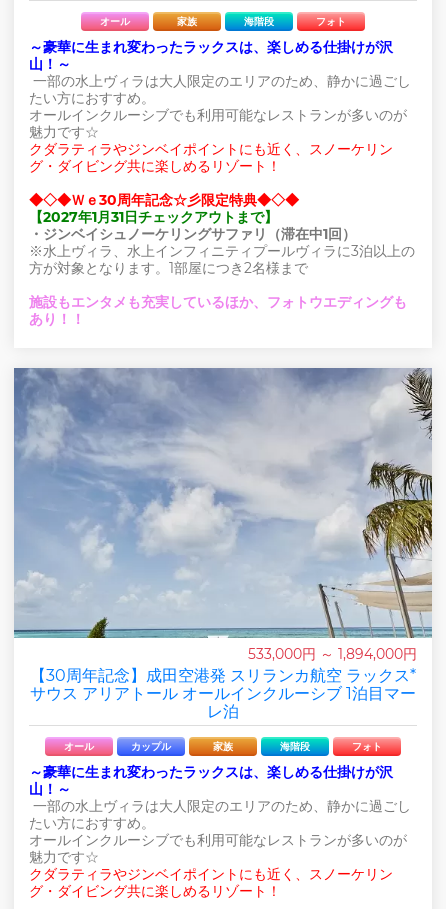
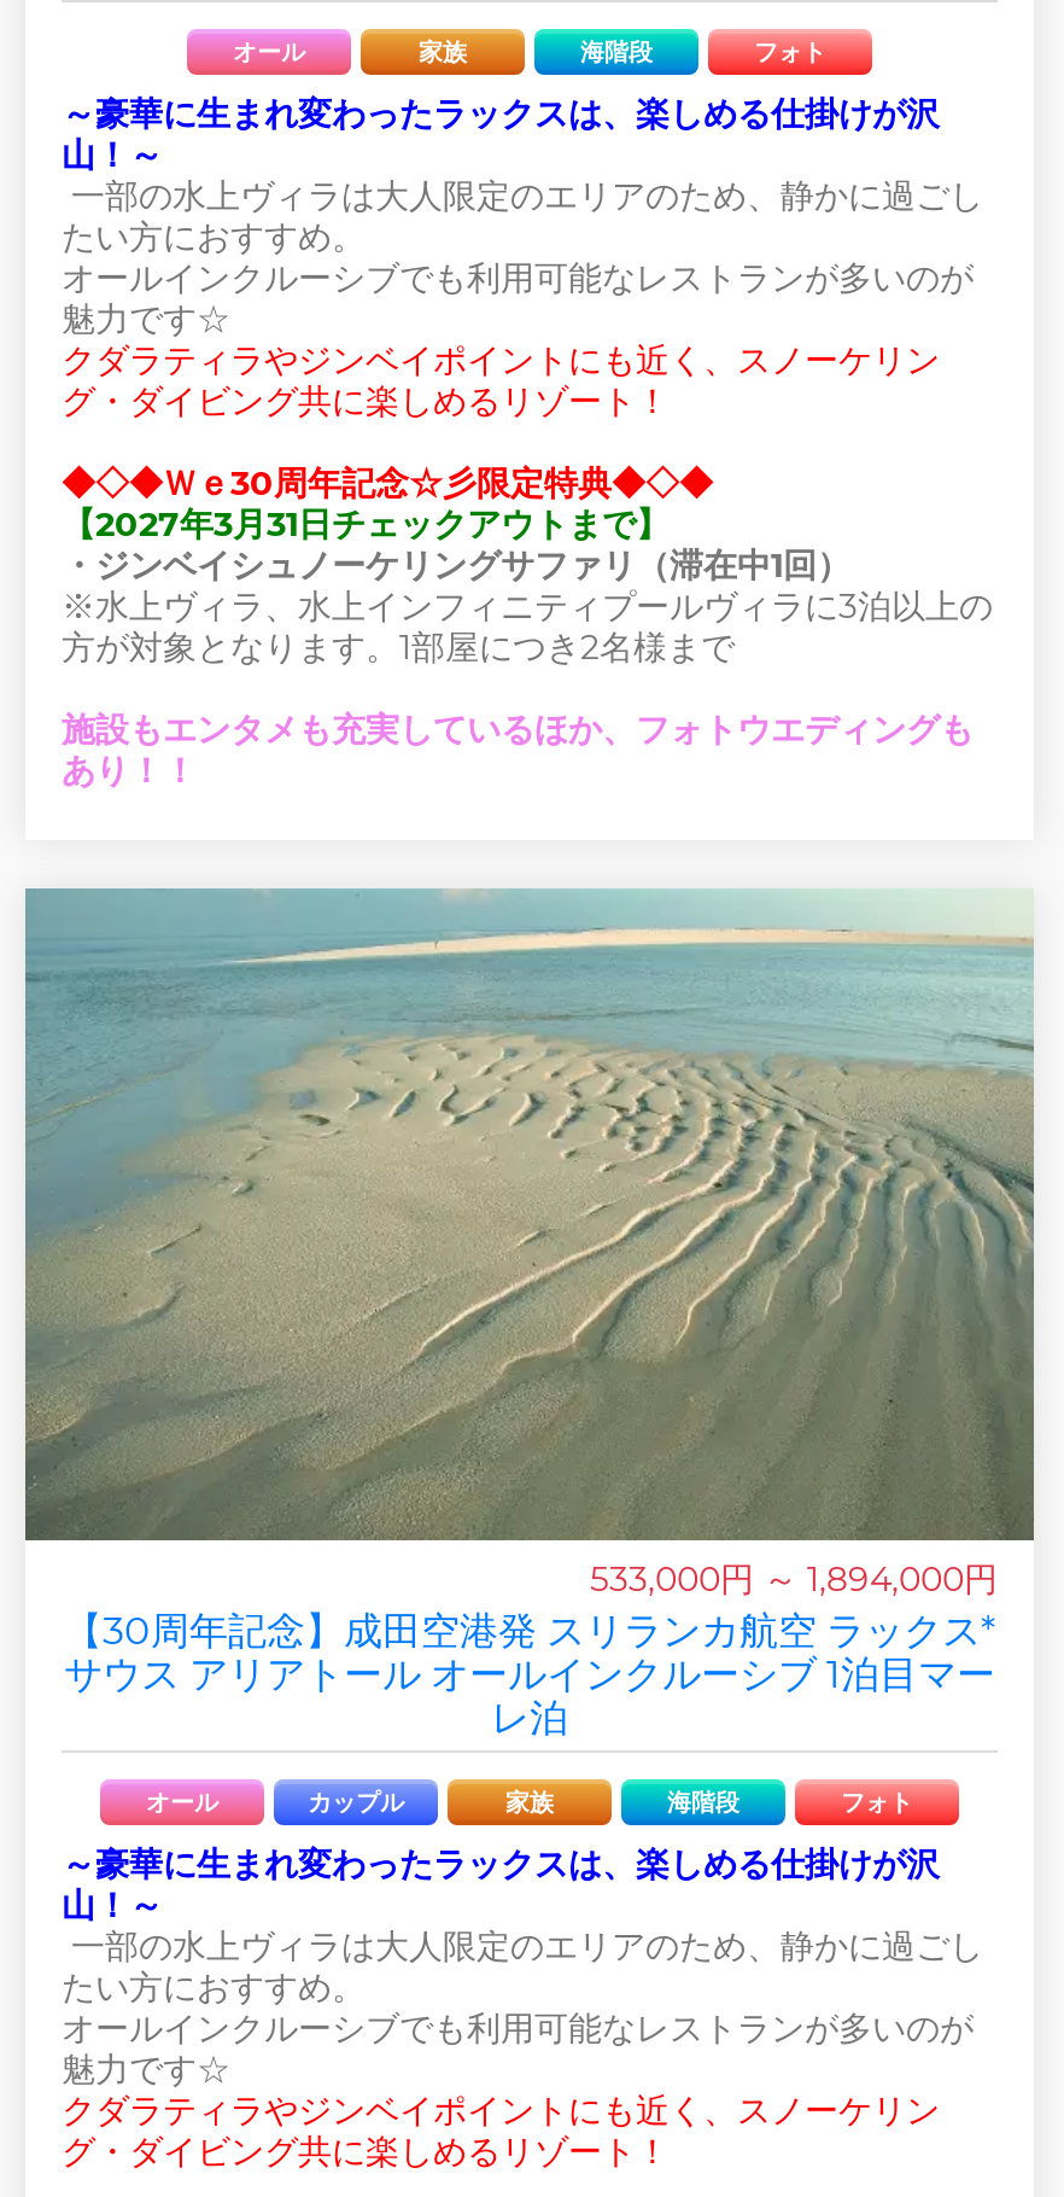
[29,208,278,226] 【2027年1月31日チェックアウトまで】 -> [62,502,670,546] 【2027年3月31日チェックアウトまで】
[13,367,433,639] [image] -> [23,888,1036,1543] [image]

